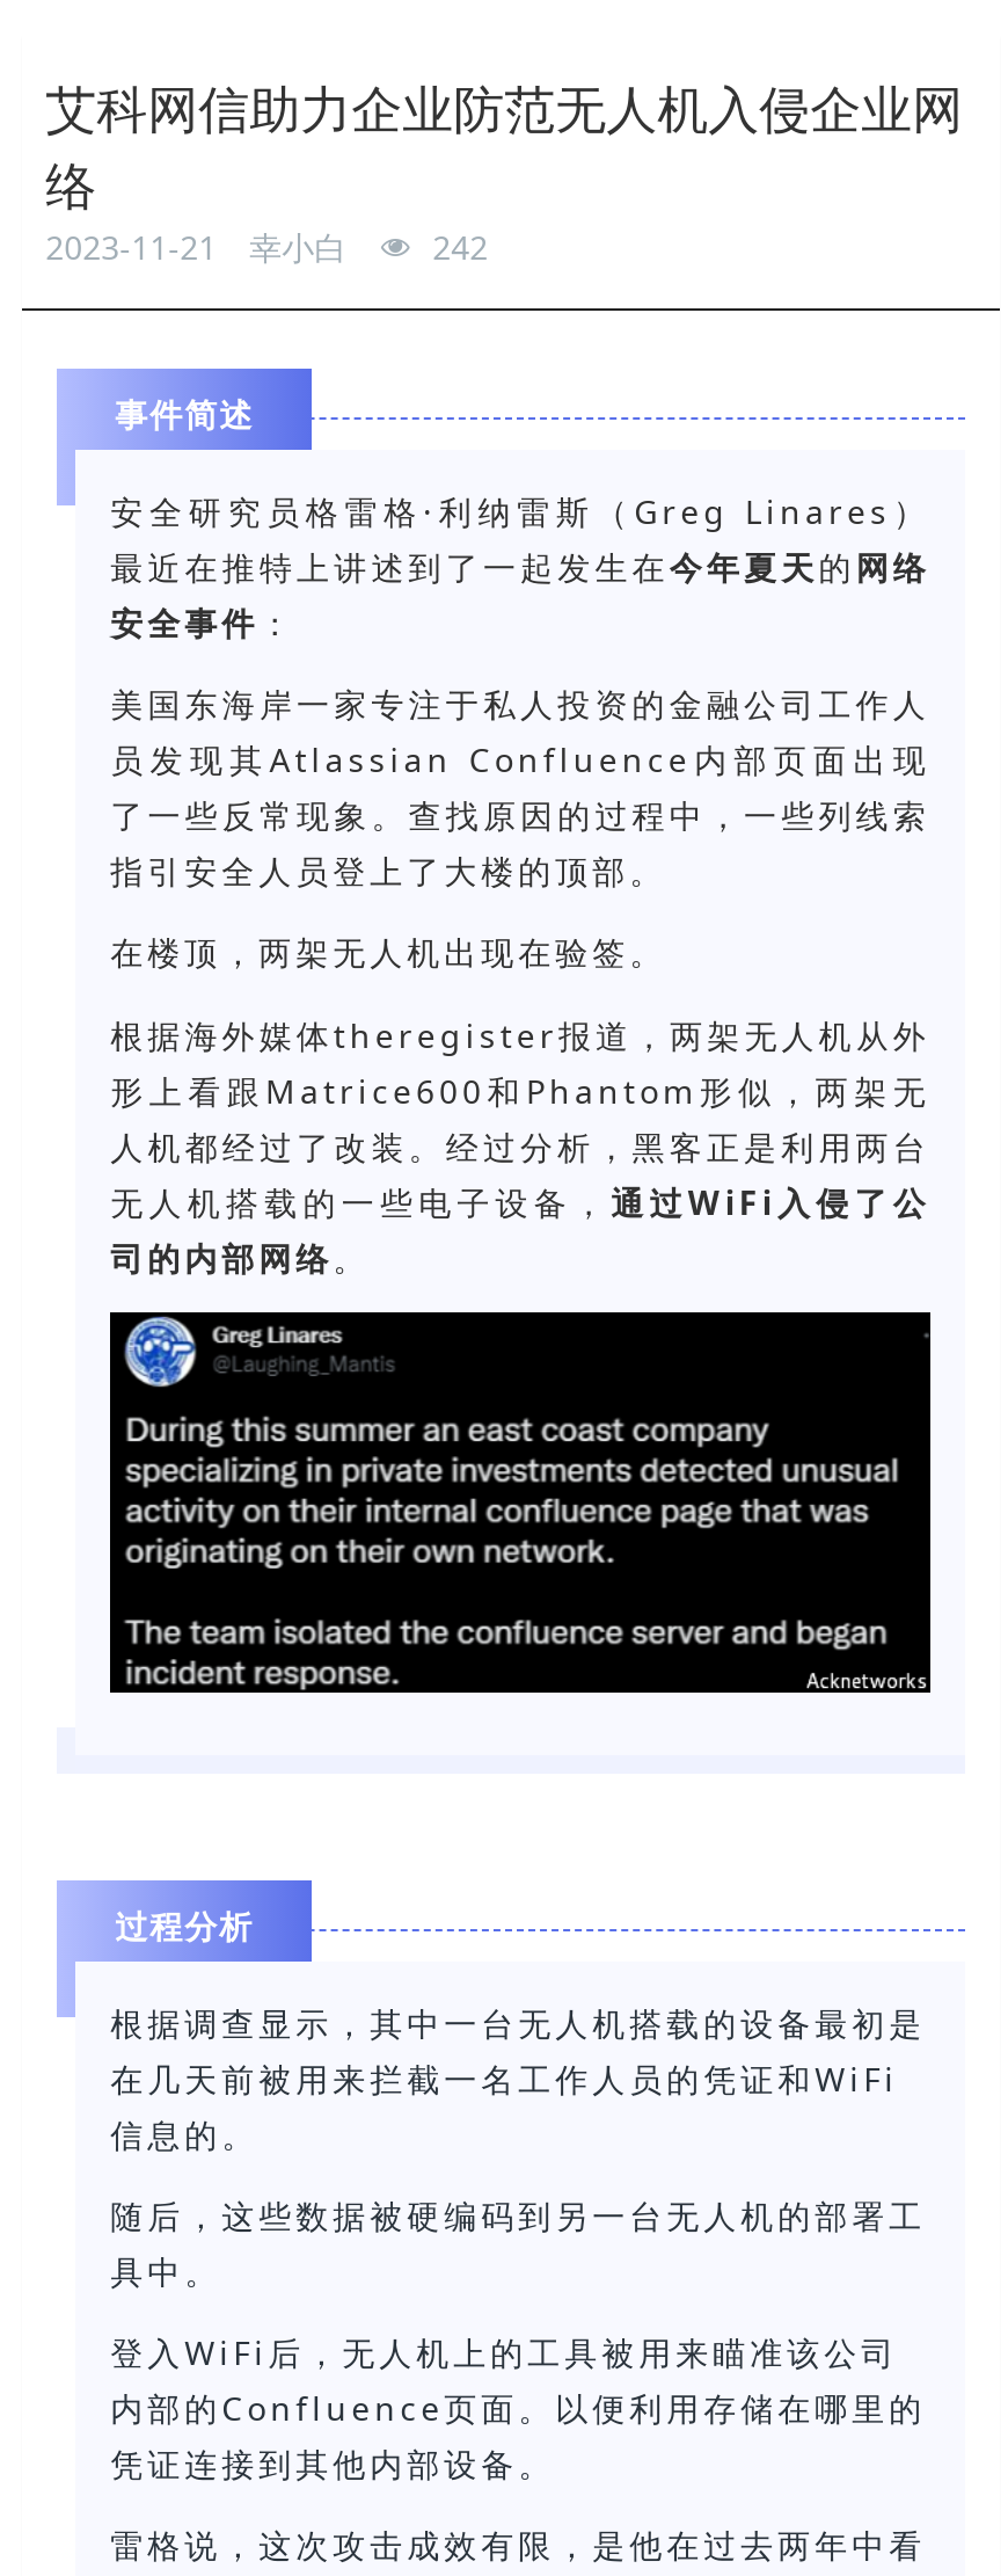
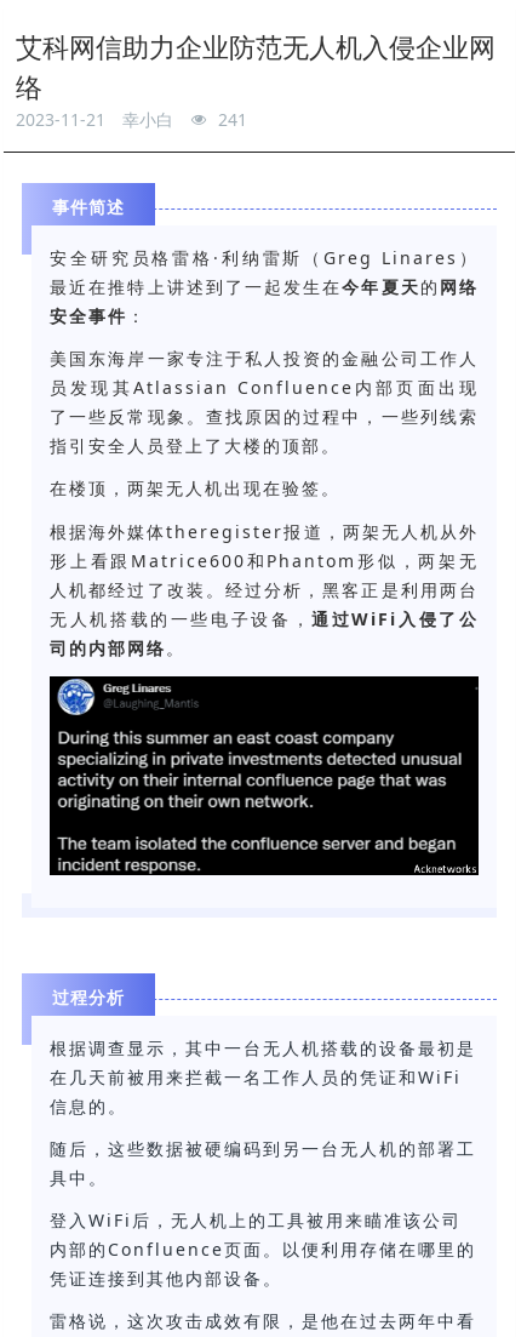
[45,225,488,269] 2023-11-21 幸小白 242 -> [16,108,247,131] 2023-11-21 幸小白 241

